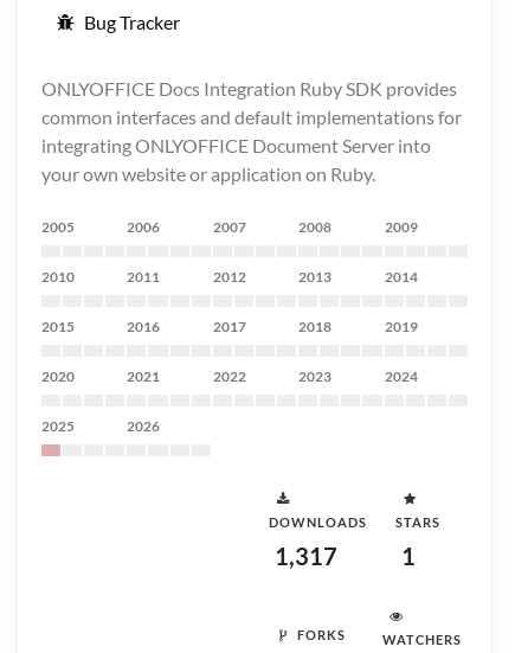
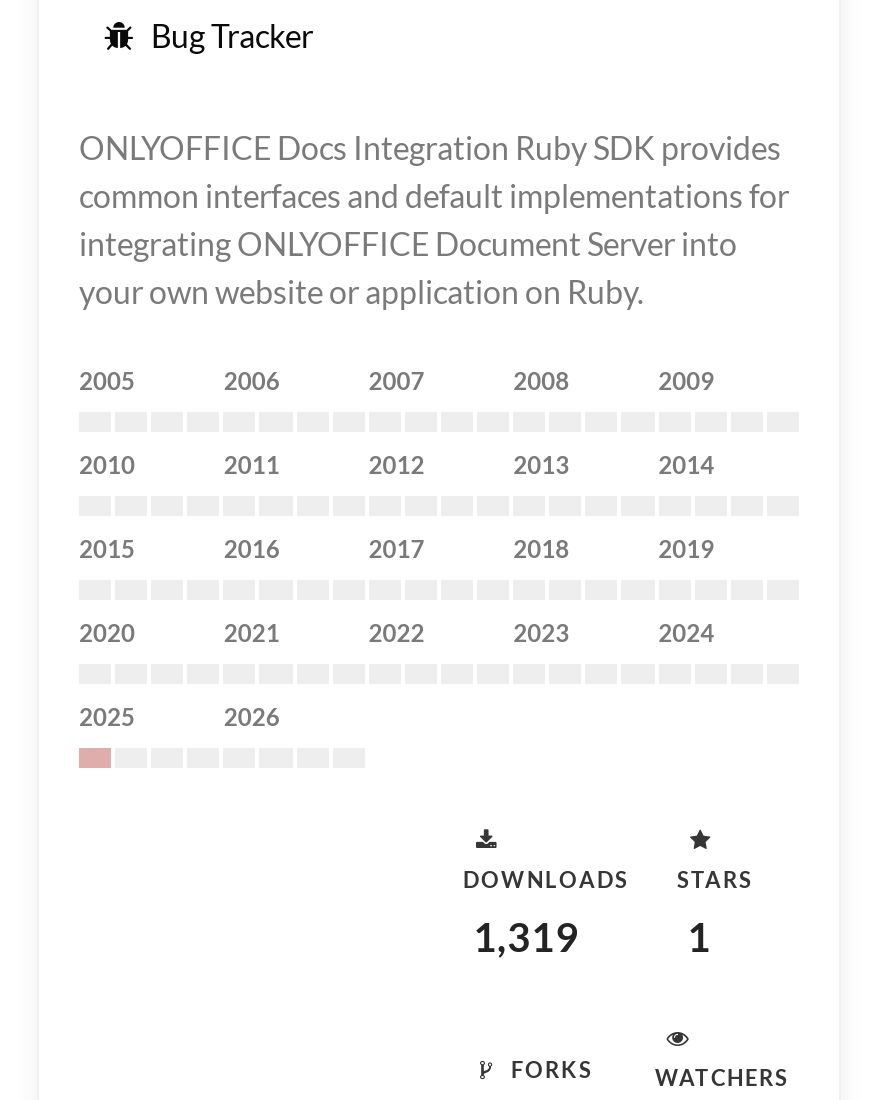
[275,542,337,570] 1,317 -> [473,912,579,960] 1,319

